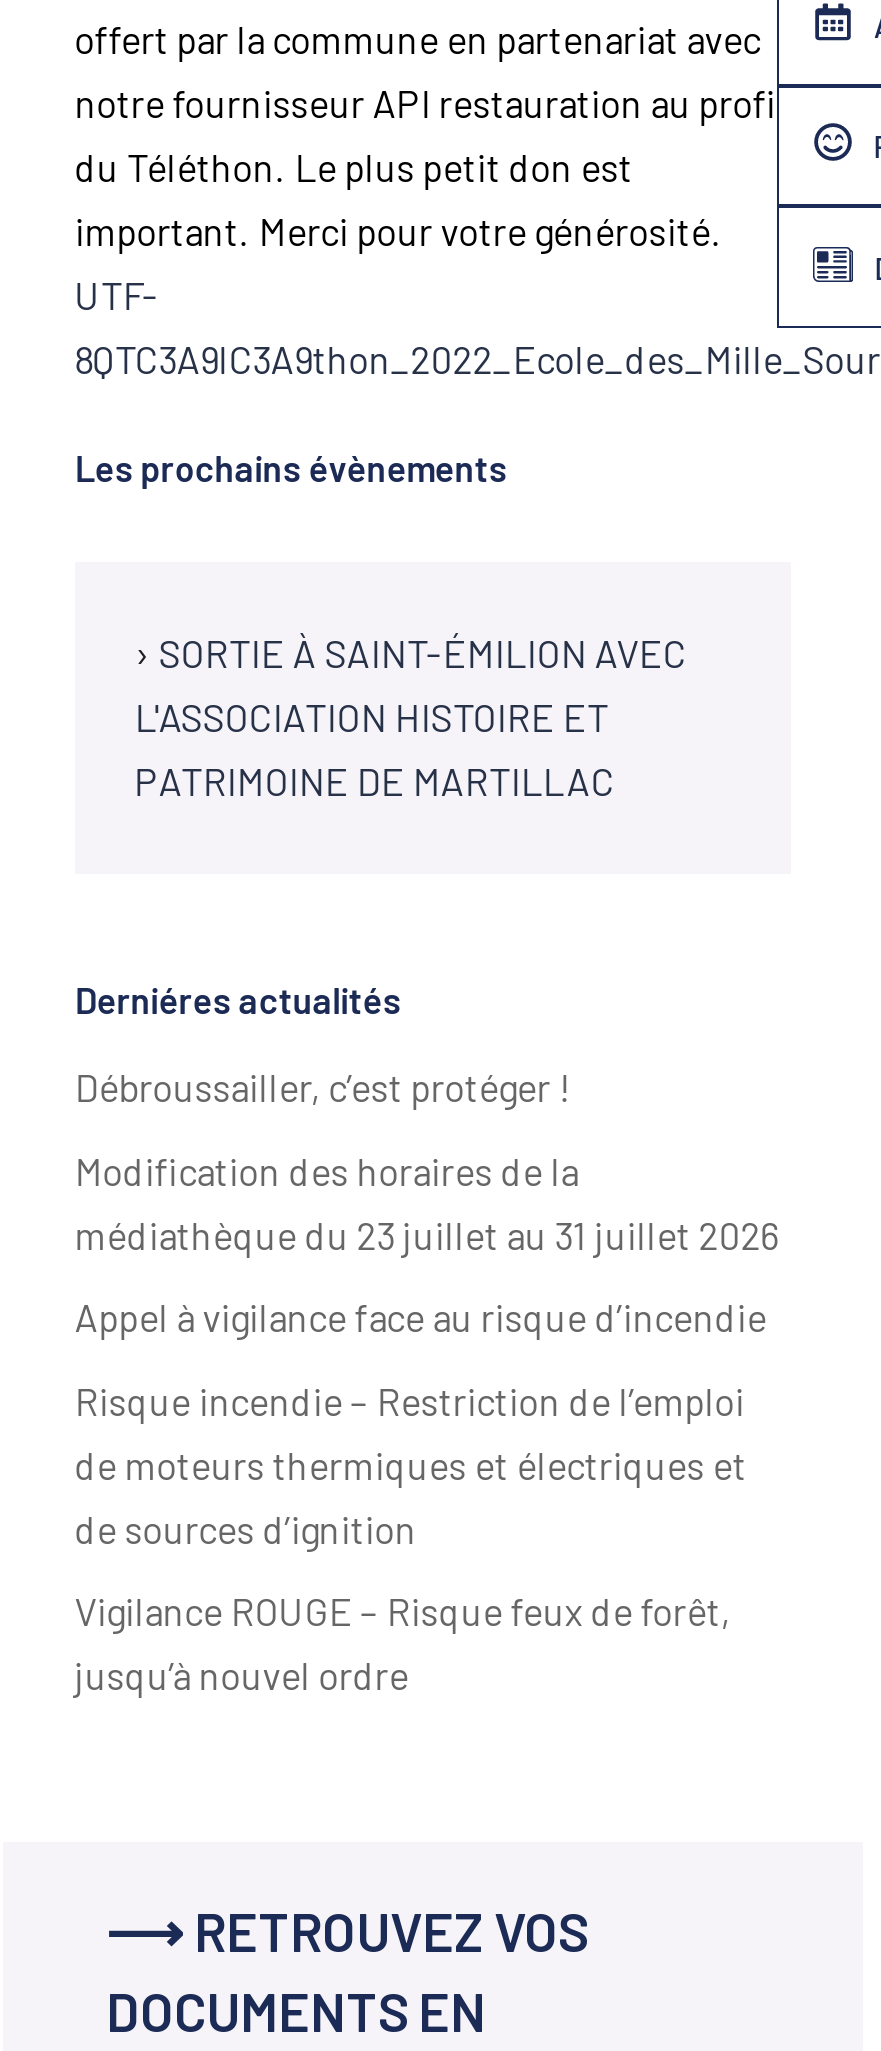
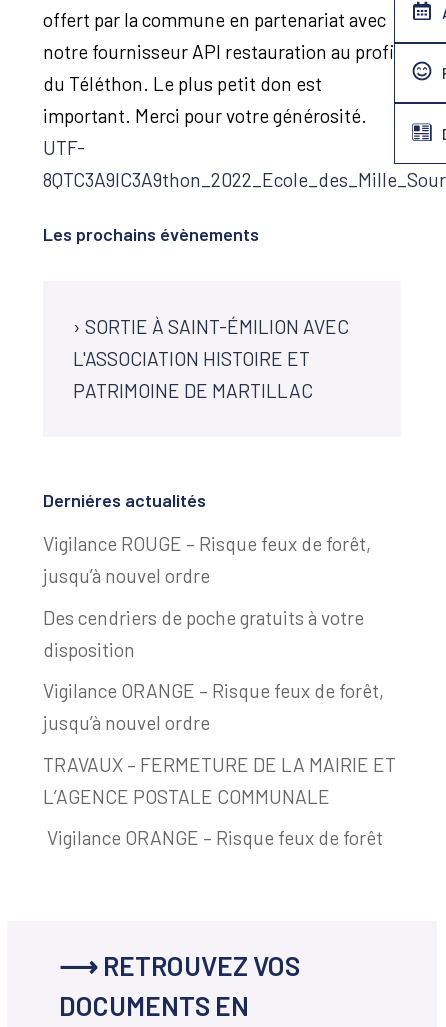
[75,1064,781,1551] Débroussailler, c’est protéger ! | Modification des horaires de la | médiathèque du 23 juillet au 31 juillet 2026 | Appel à vigilance face au risque d’incendie | Risque incendie – Restriction de l’emploi | de moteurs thermiques et électriques et | de sources d’ignition -> none
moved [75,1589,731,1699] -> [43,532,371,587]: Vigilance ROUGE – Risque feux de forêt, | jusqu’à nouvel ordre
none -> [43,605,396,849] Des cendriers de poche gratuits à votre | disposition | Vigilance ORANGE – Risque feux de forêt, | jusqu’à nouvel ordre | TRAVAUX – FERMETURE DE LA MAIRIE ET | L’AGENCE POSTALE COMMUNALE | Vigilance ORANGE – Risque feux de forêt

